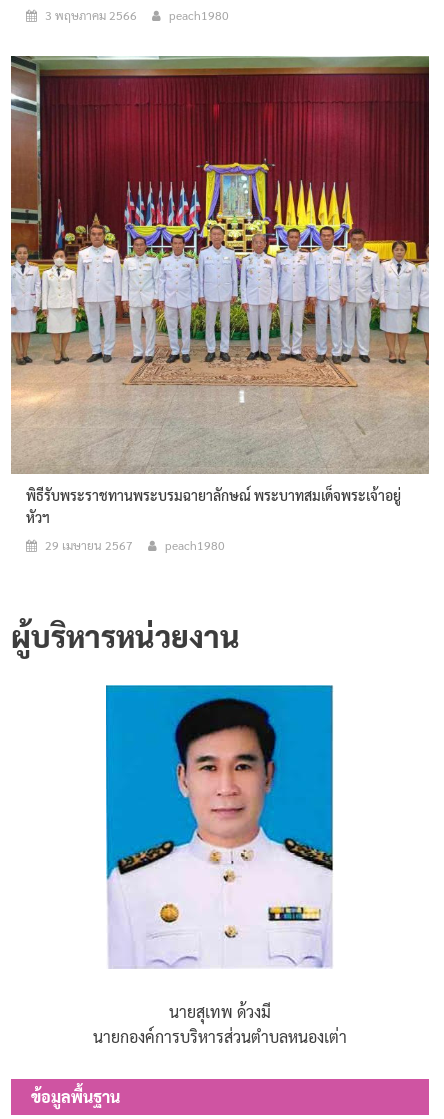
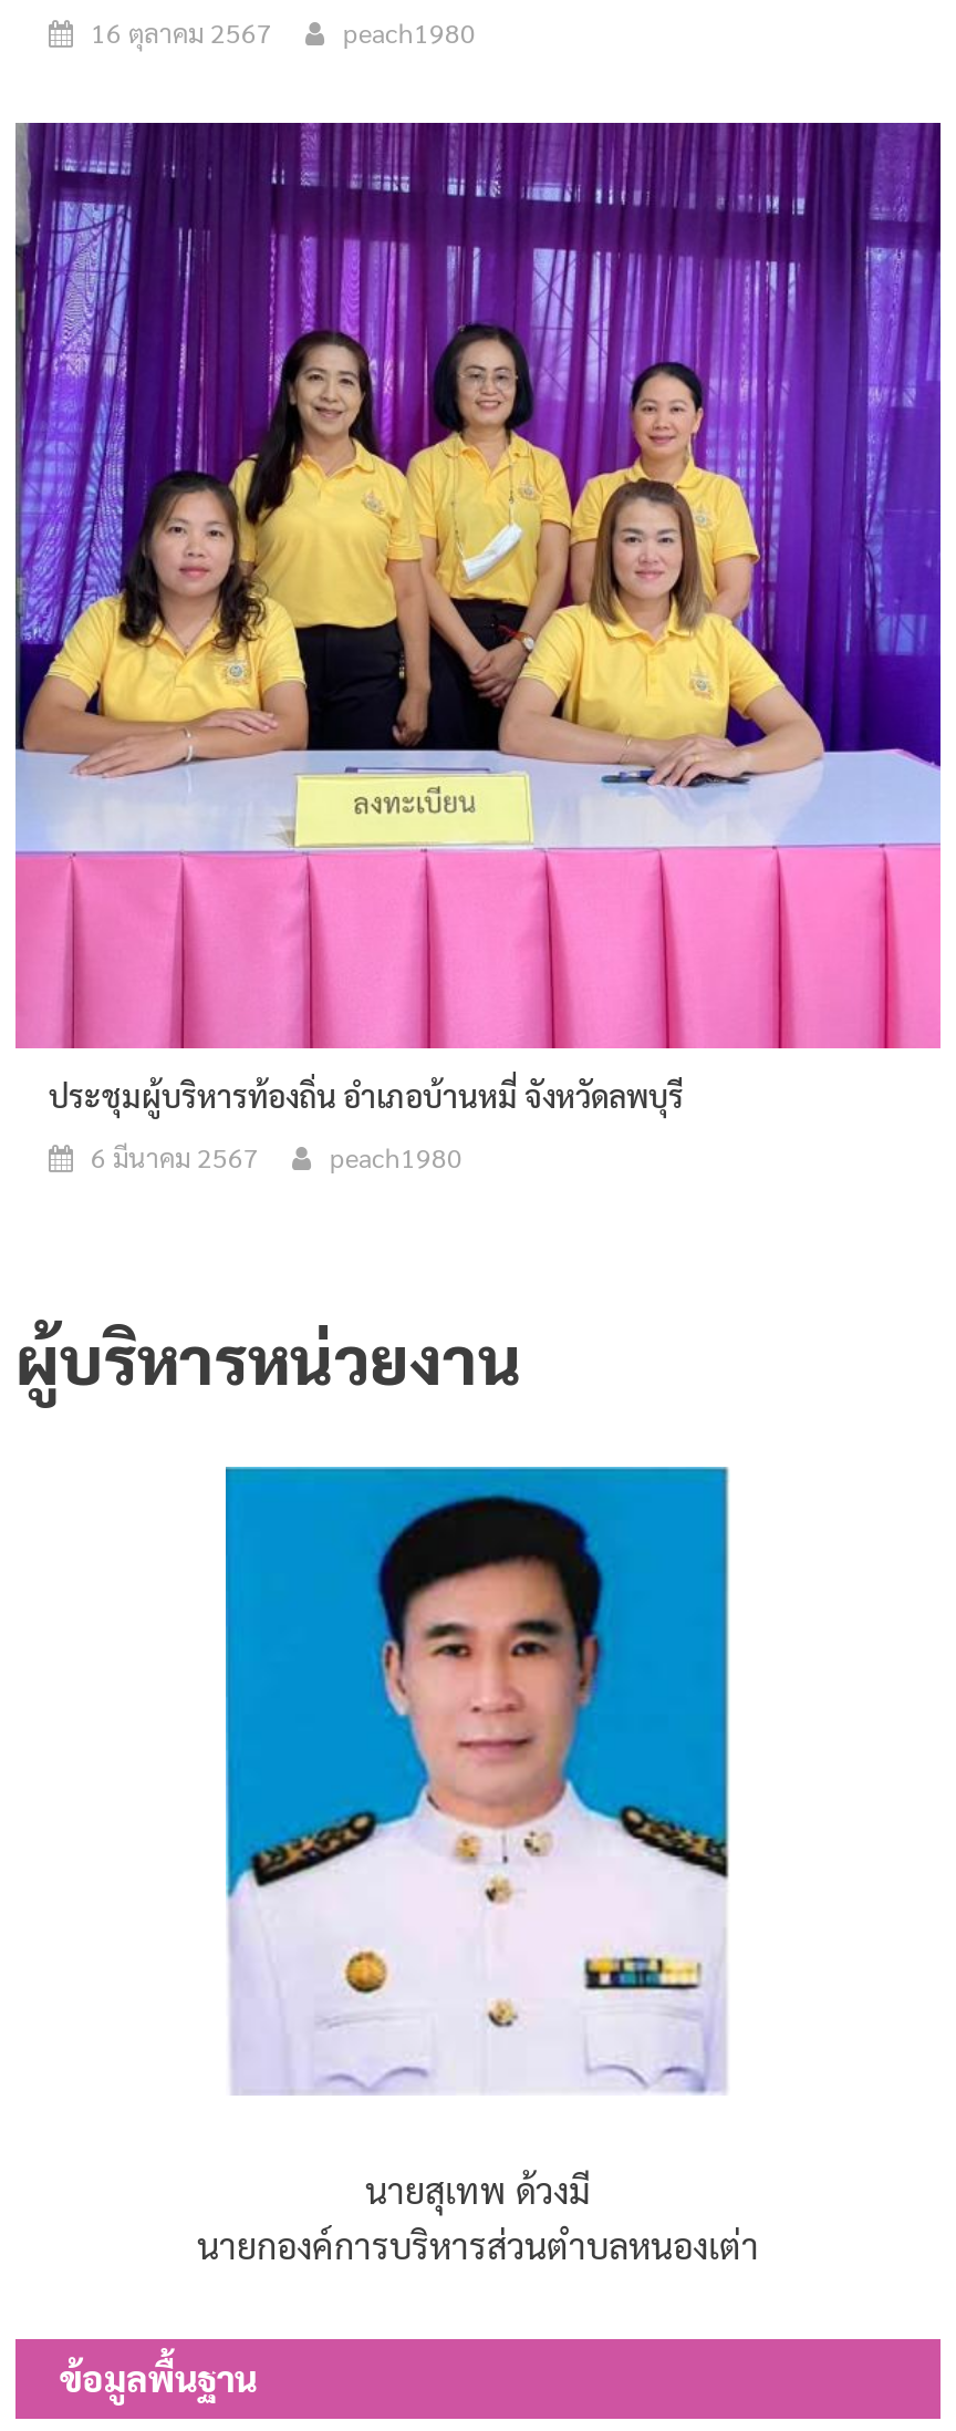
[45,7,137,23] 3 พฤษภาคม 2566 -> [91,14,272,50] 16 ตุลาคม 2567
[10,55,430,526] [image] | พิธีรับพระราชทานพระบรมฉายาลักษณ์ พระบาทสมเด็จพระเจ้าอยู่ | หัวฯ -> [15,121,943,1115] [image] | ประชุมผู้บริหารท้องถิ่น อำเภอบ้านหมี่ จังหวัดลพบุรี
[45,537,133,553] 29 เมษายน 2567 -> [91,1139,259,1174] 6 มีนาคม 2567

